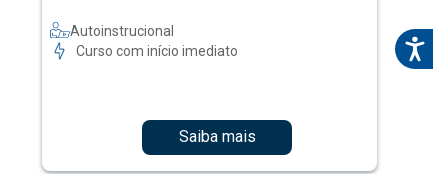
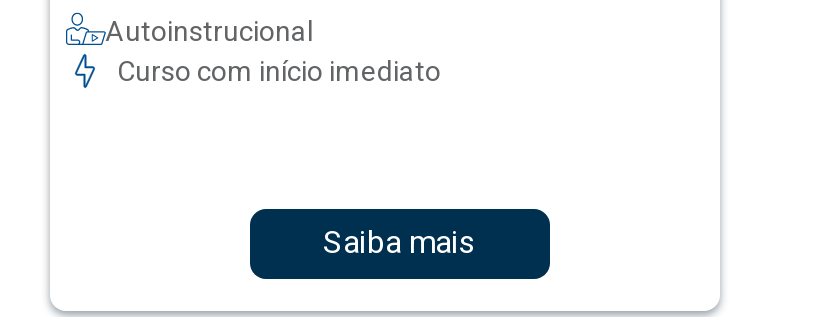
[394,28,430,70] [image] -> none

